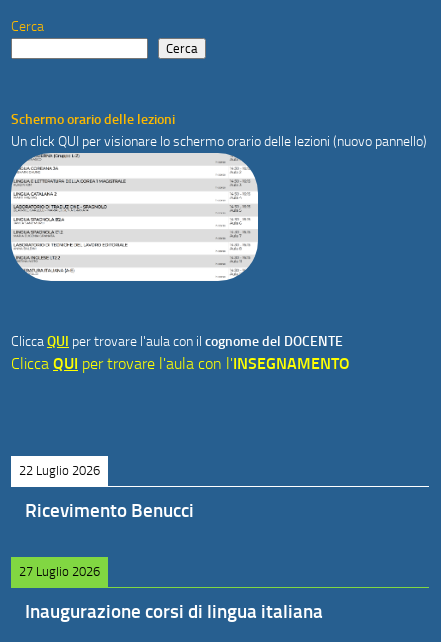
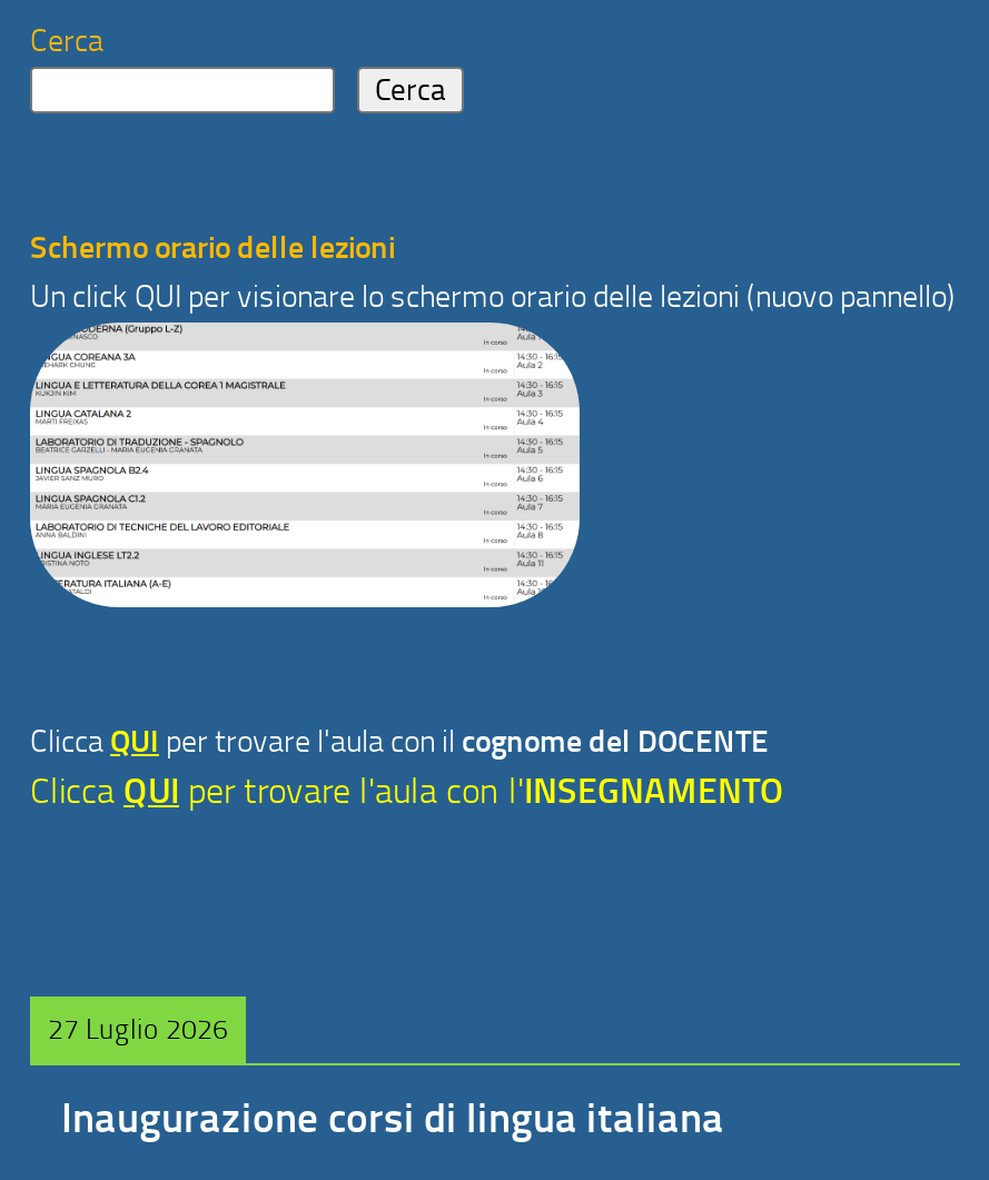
[19,463,194,522] 22 Luglio 2026 | Ricevimento Benucci -> none

